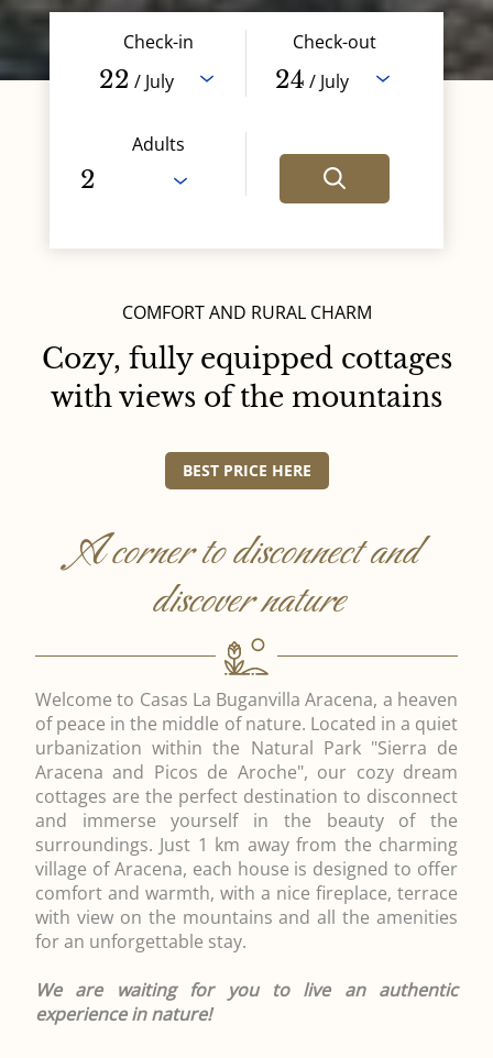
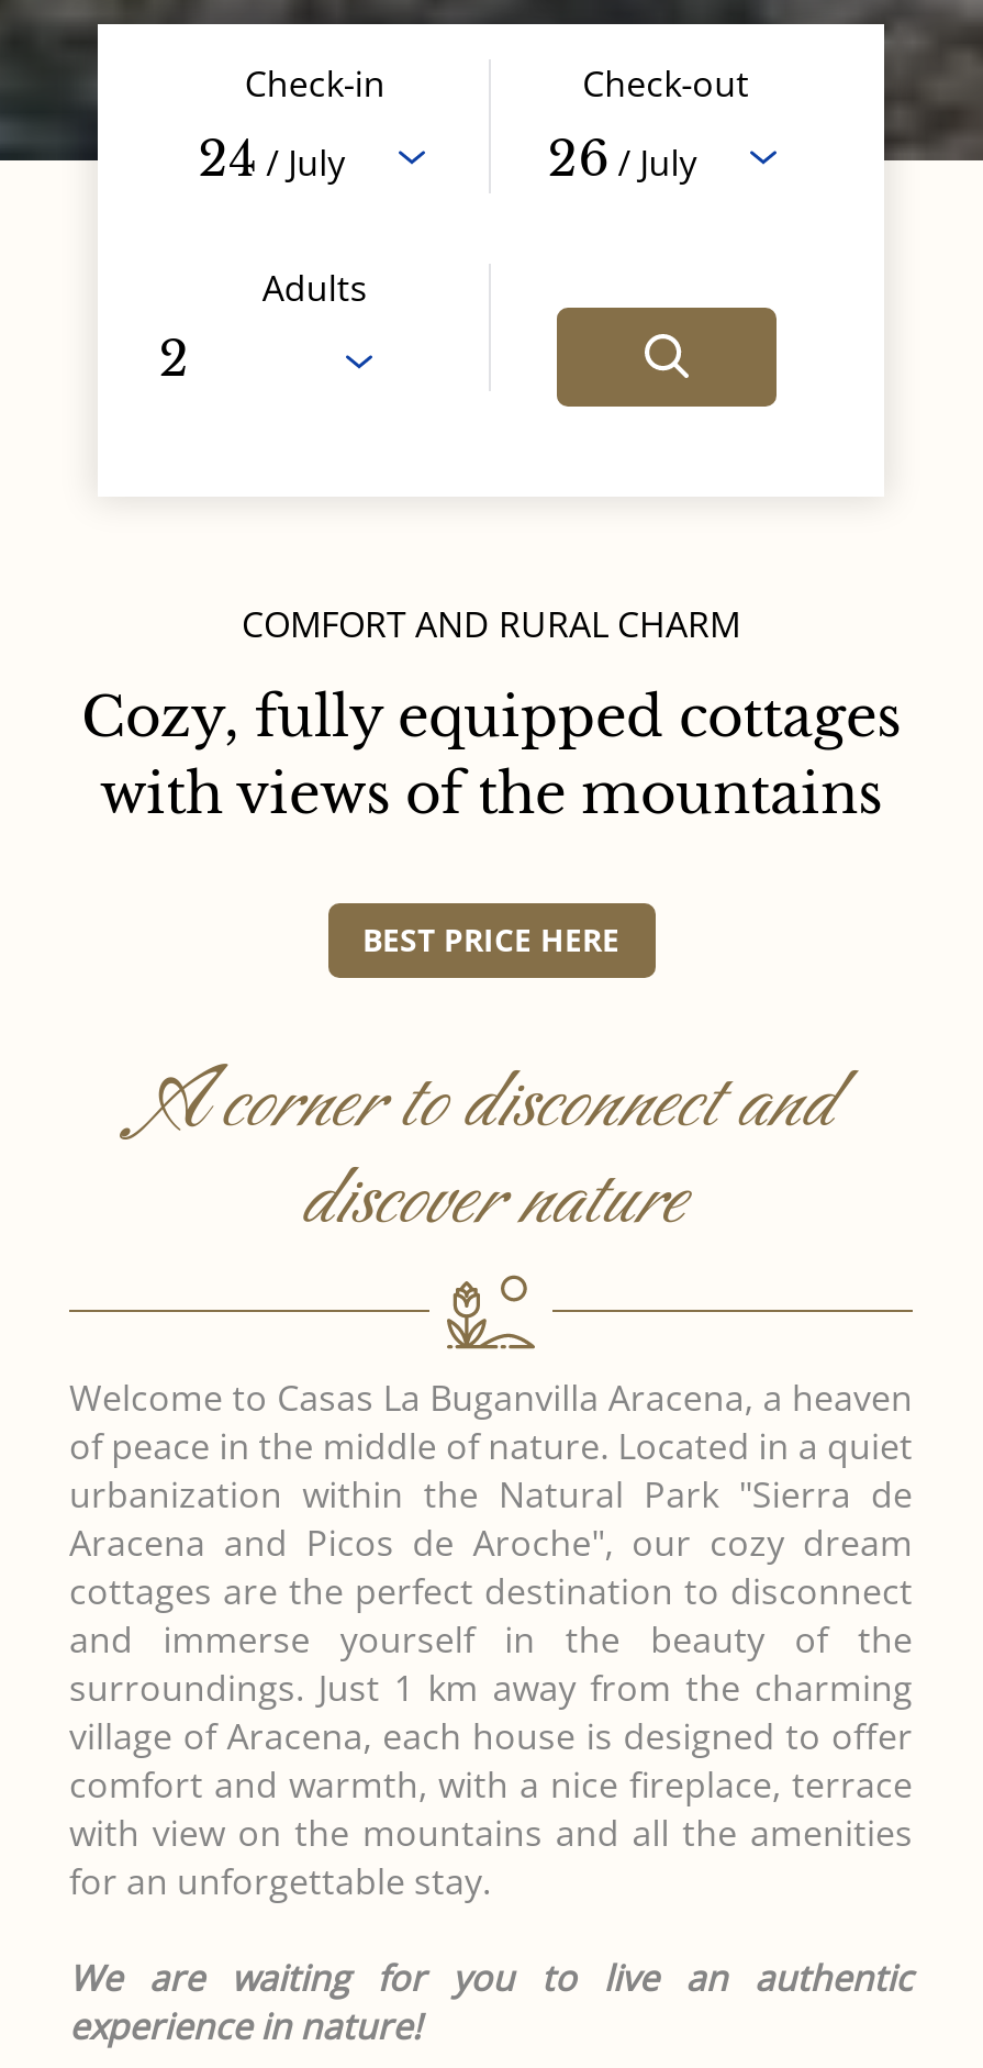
[99,65,174,94] 22 / July -> [198,129,345,188] 24 / July
[275,65,349,94] 24 / July -> [548,129,697,188] 26 / July

